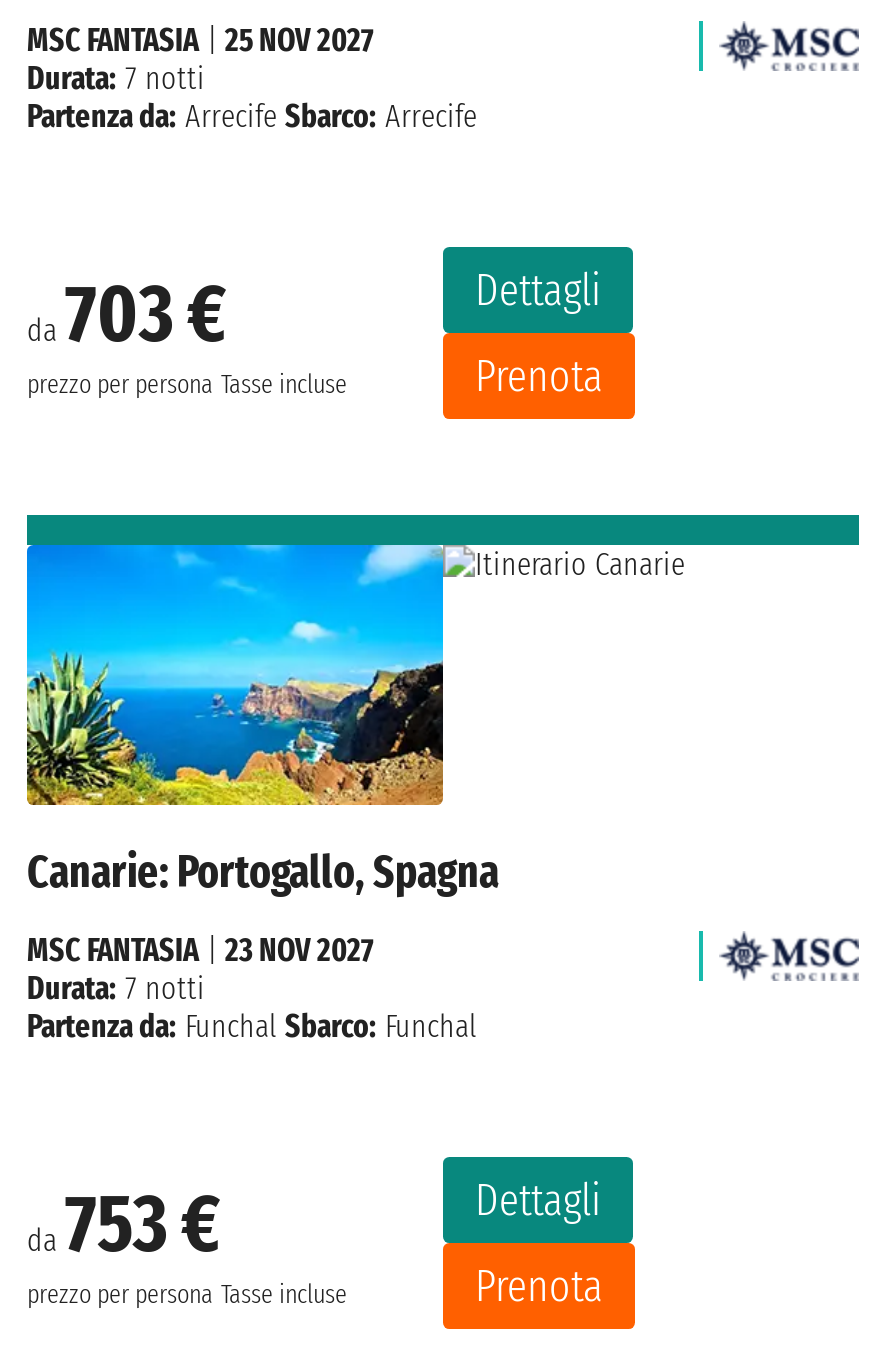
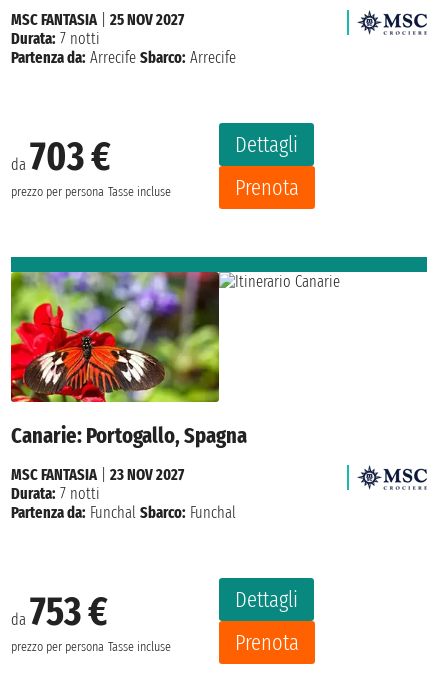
[25,543,445,807] [image] -> [10,271,220,403] [image]

